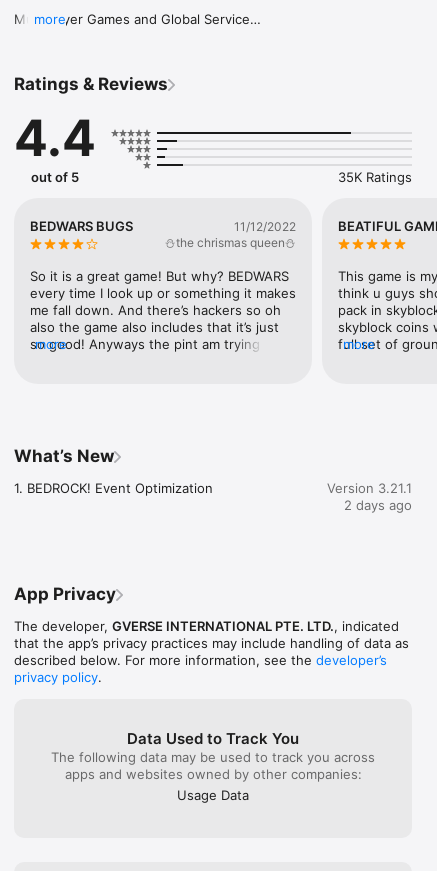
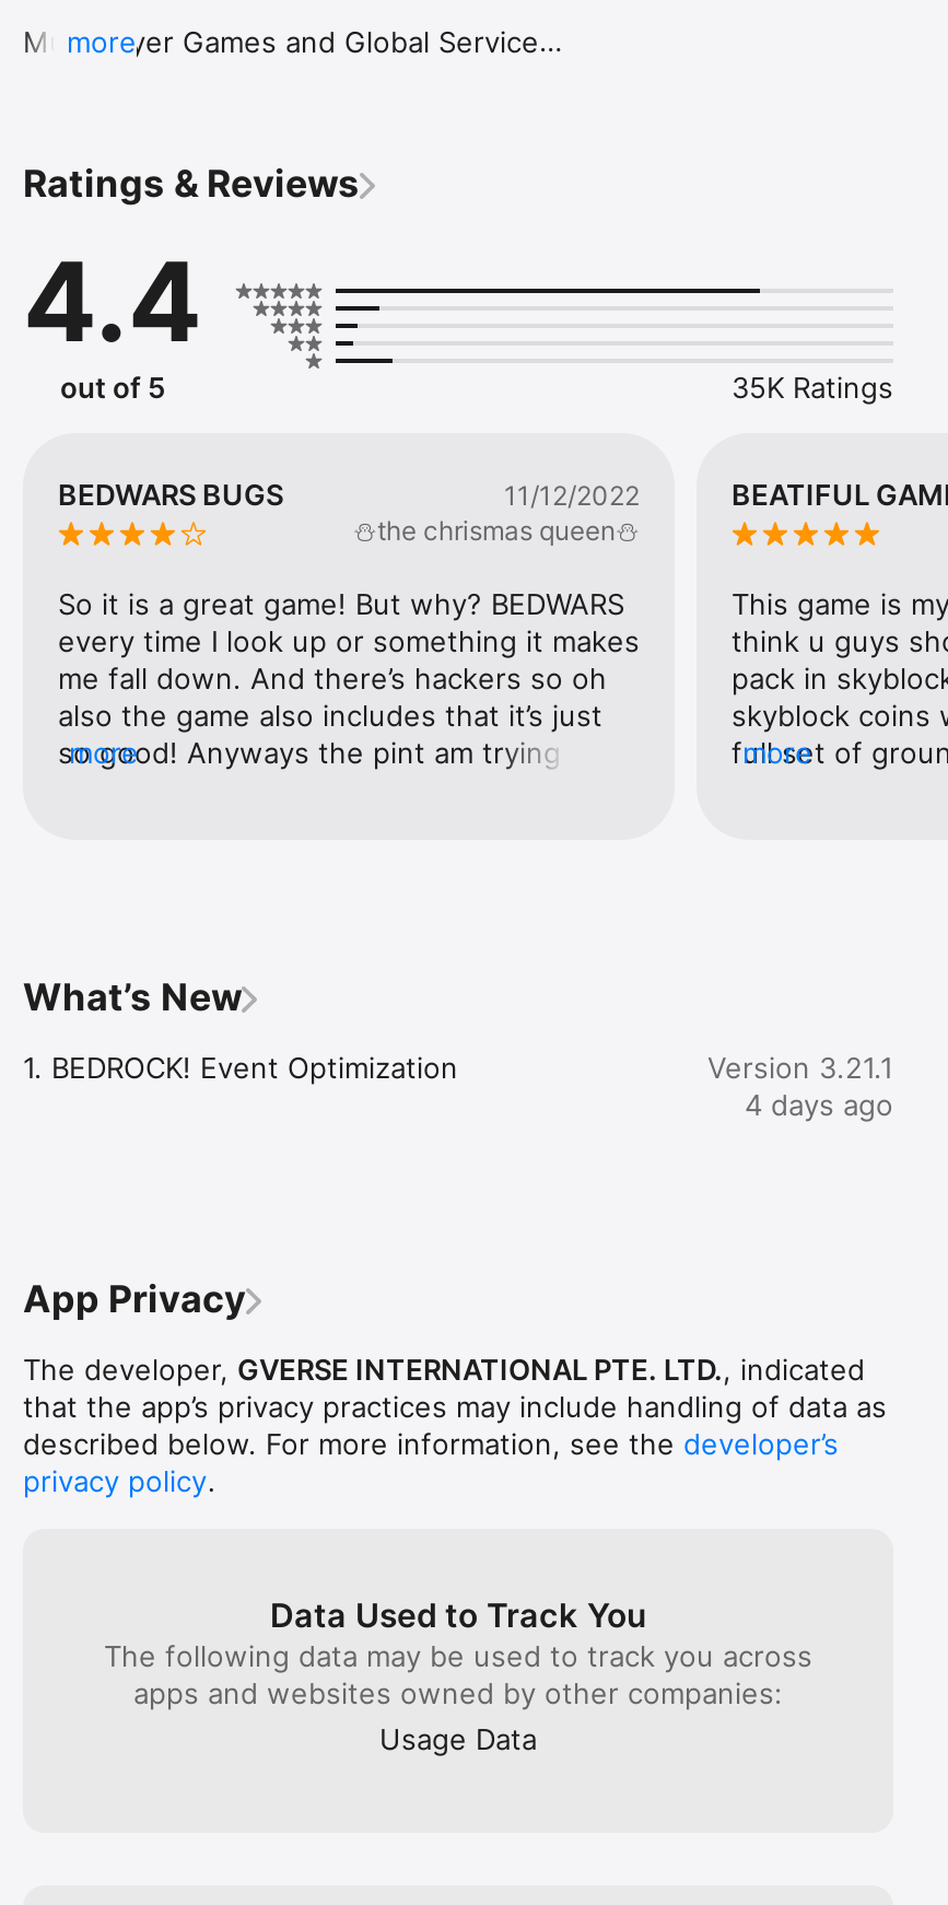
[344,497,412,513] 2 days ago -> [745,1086,893,1121] 4 days ago

